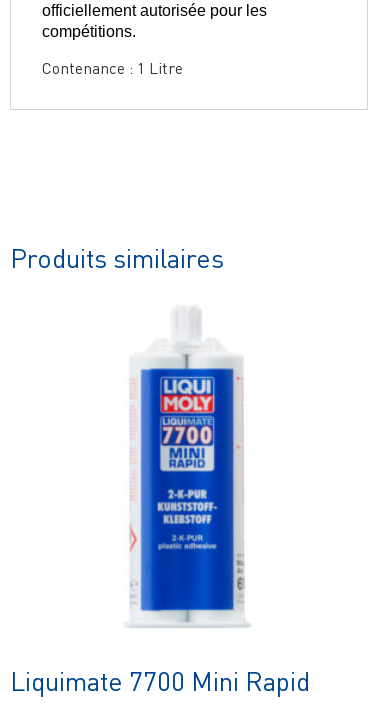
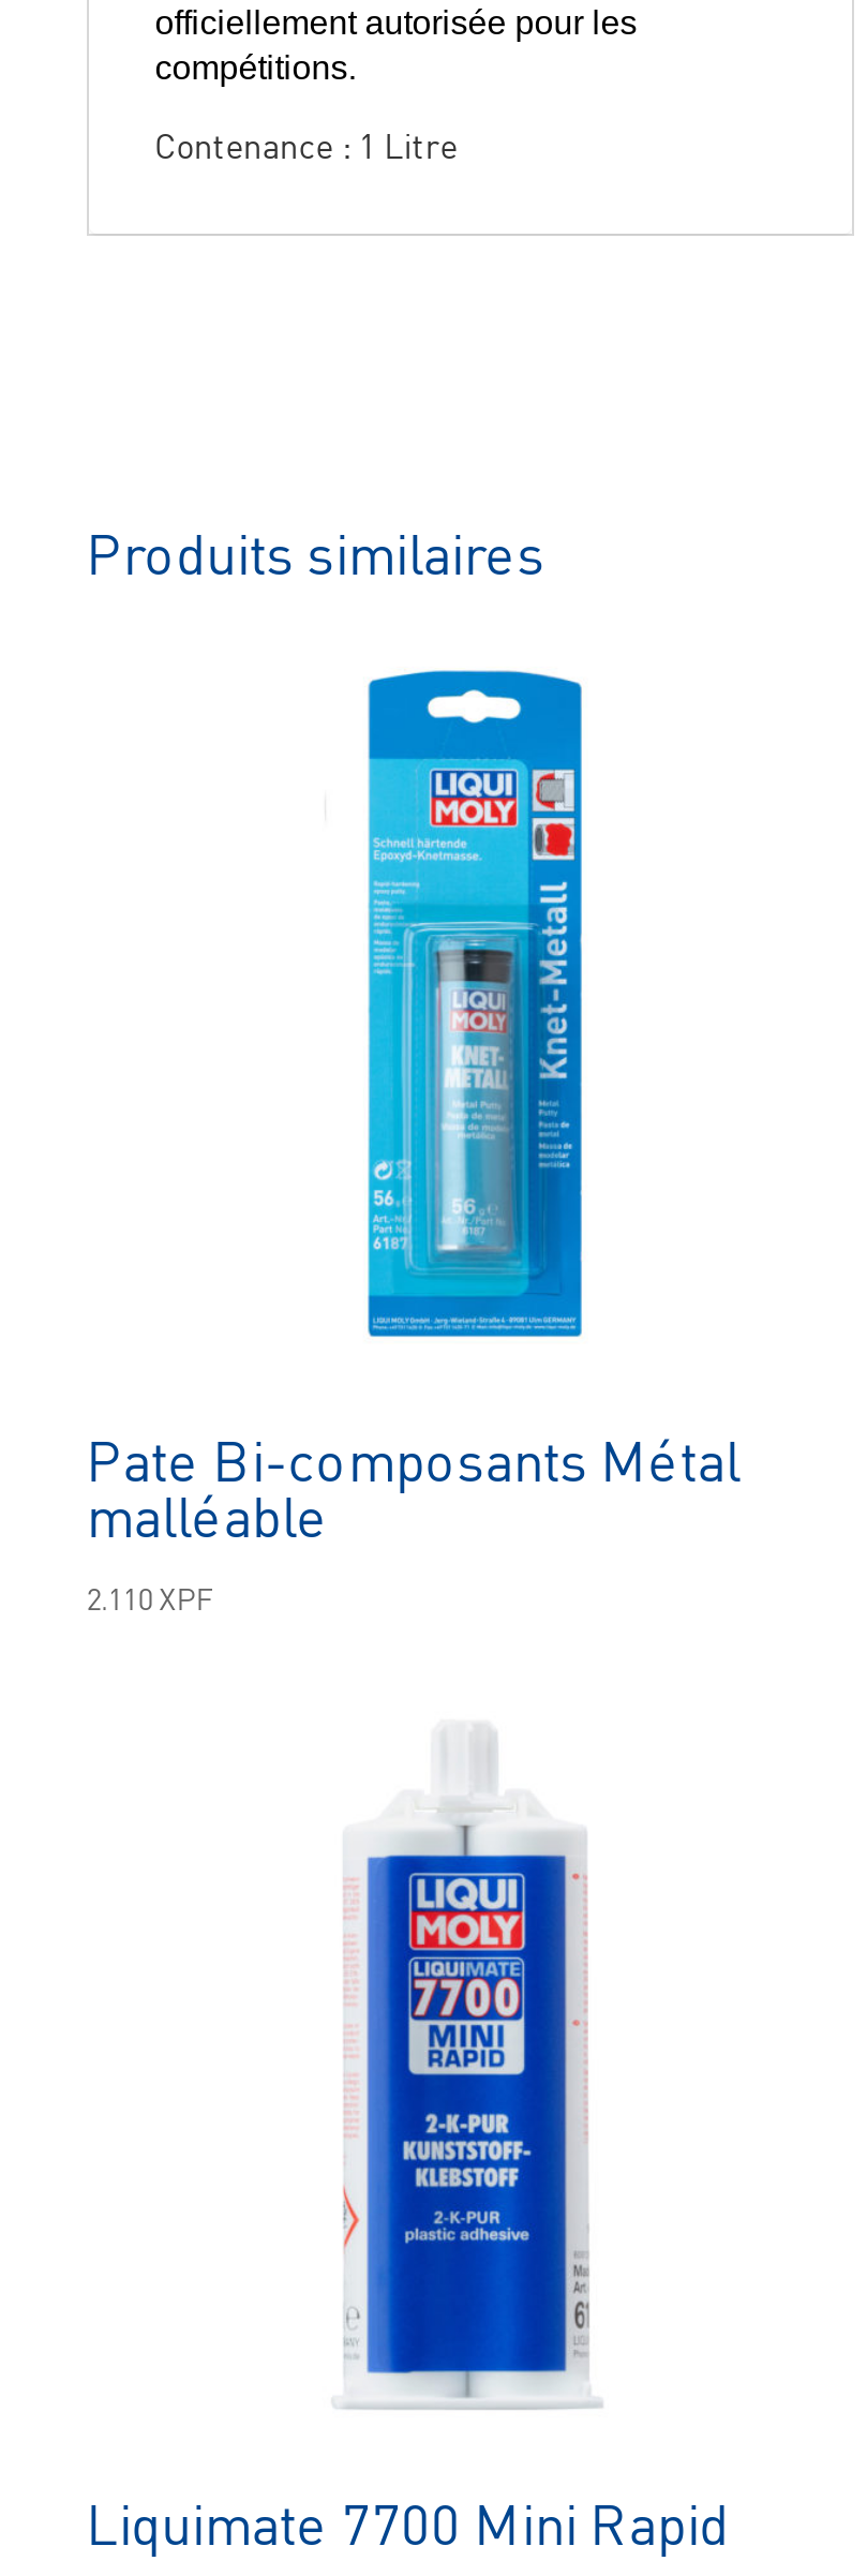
none -> [86,1425,740,1616] Pate Bi-composants Métal | malléable | 2.110 XPF
none -> [365,669,584,1338] [image]

